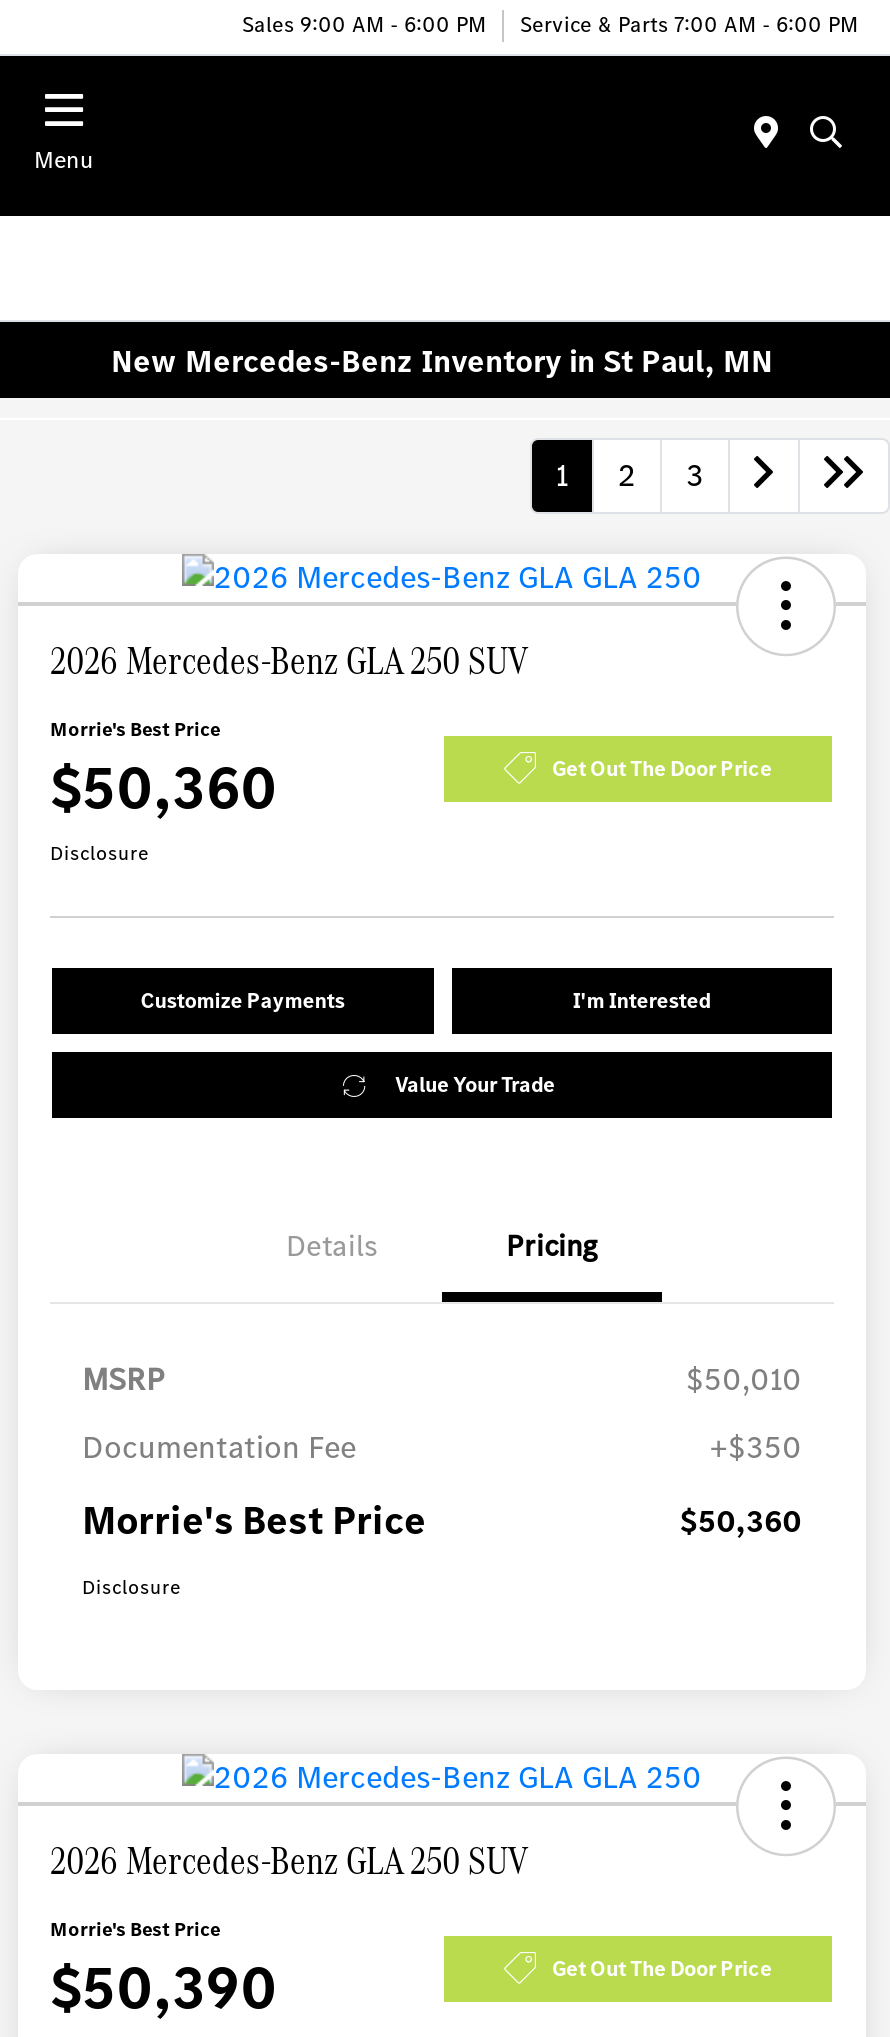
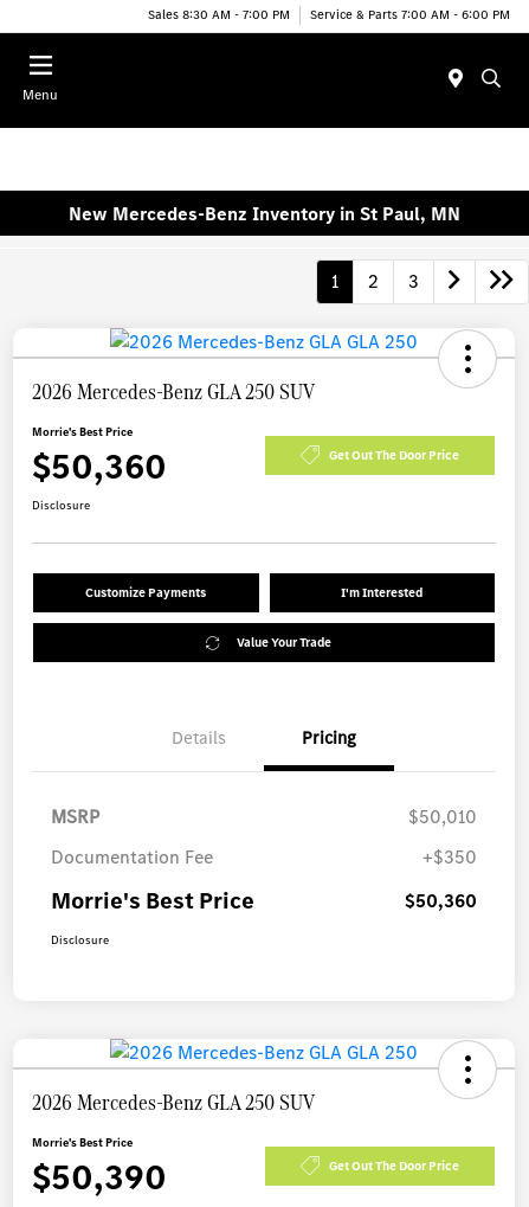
[242,9,858,39] Sales 9:00 AM - 6:00 PM Service & Parts 7:00 AM - 6:00 PM -> [148,5,510,23] Sales 8:30 AM - 7:00 PM Service & Parts 7:00 AM - 6:00 PM

